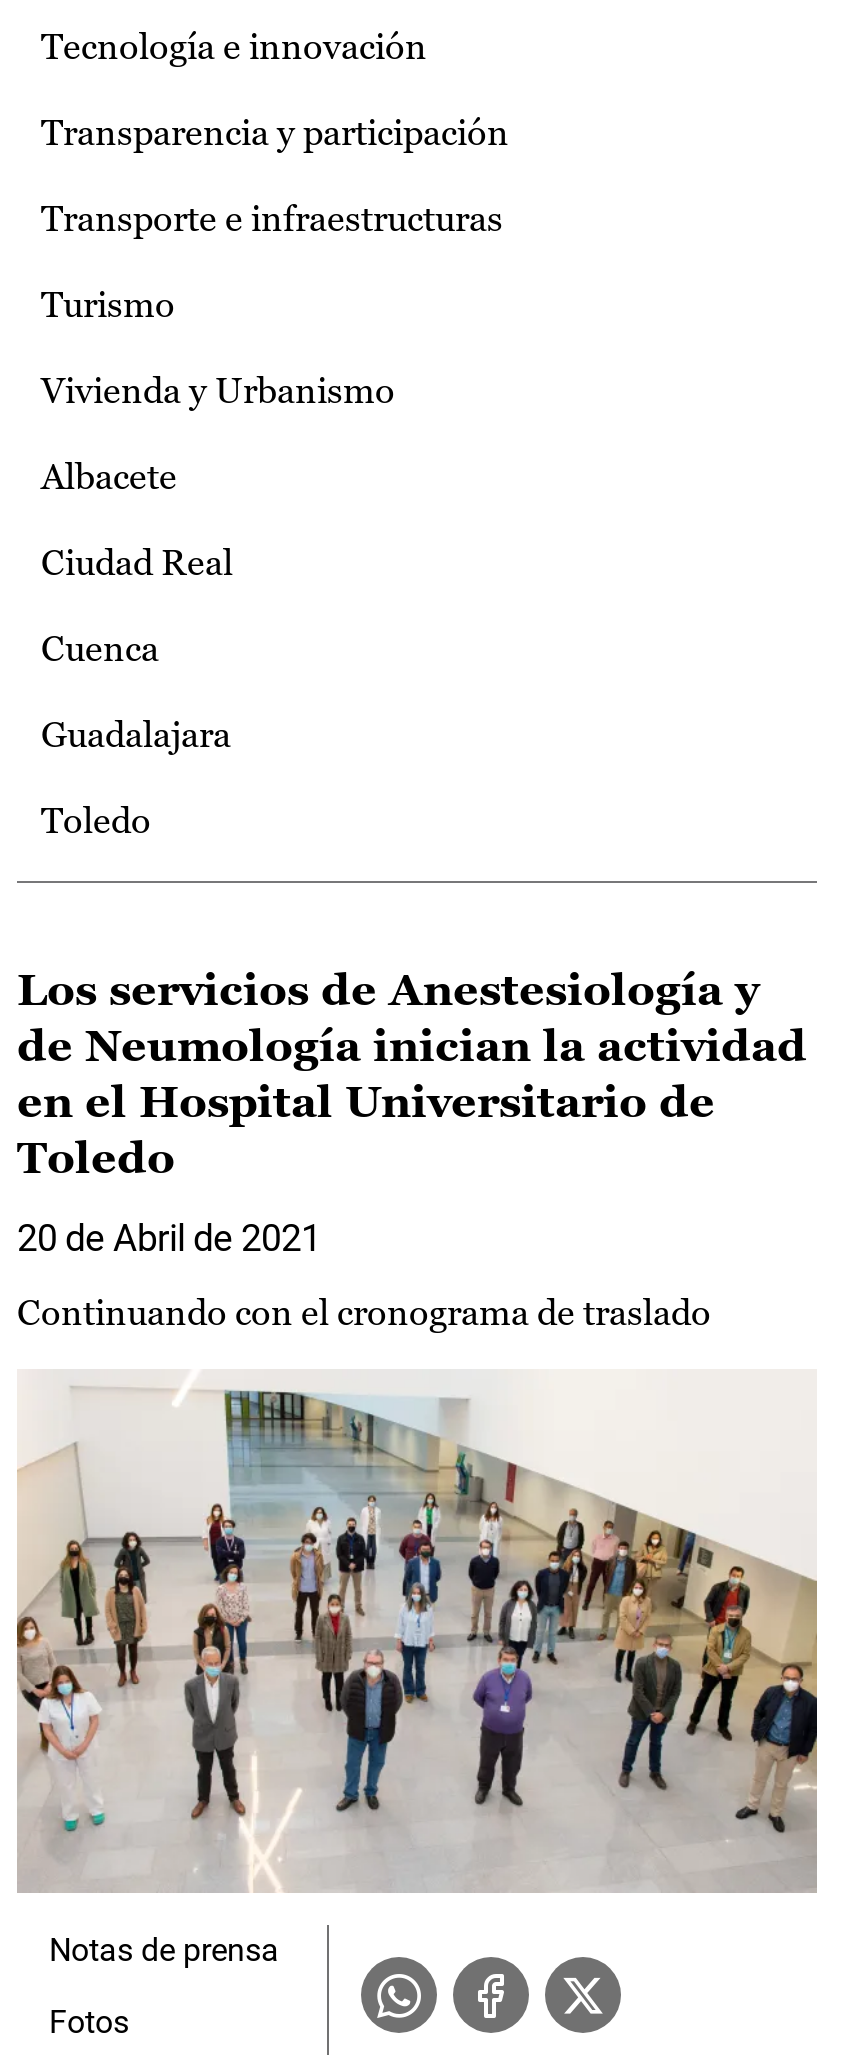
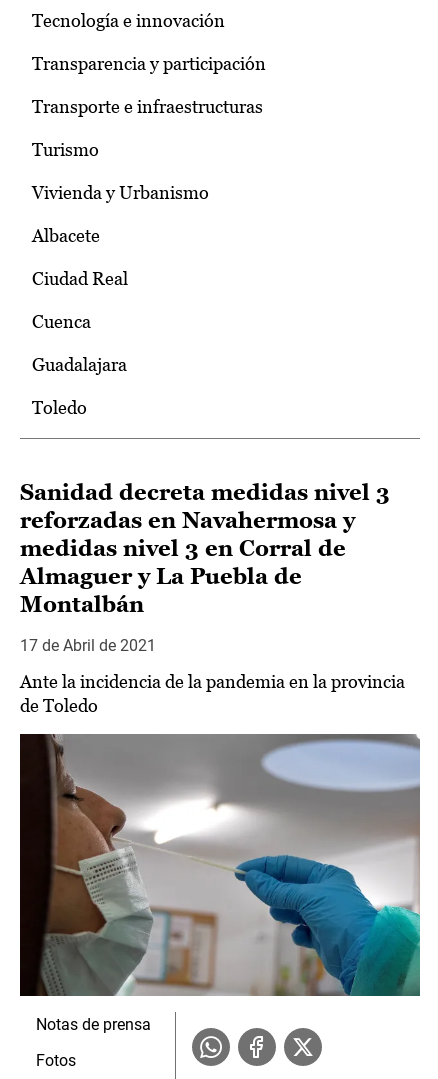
[17,965,807,1183] Los servicios de Anestesiología y | de Neumología inician la actividad | en el Hospital Universitario de | Toledo -> [20,480,390,617] Sanidad decreta medidas nivel 3 | reforzadas en Navahermosa y | medidas nivel 3 en Corral de | Almaguer y La Puebla de | Montalbán
[17,1217,321,1259] 20 de Abril de 2021 -> [20,636,156,655] 17 de Abril de 2021
[17,1291,711,1333] Continuando con el cronograma de traslado -> [20,671,405,716] Ante la incidencia de la pandemia en la provincia | de Toledo
[15,1405,817,1893] [image] -> [19,733,421,996] [image]

